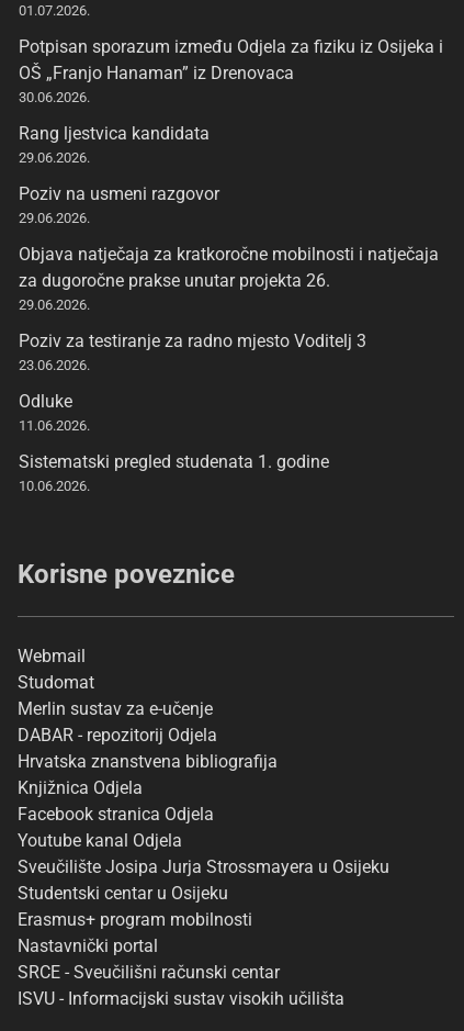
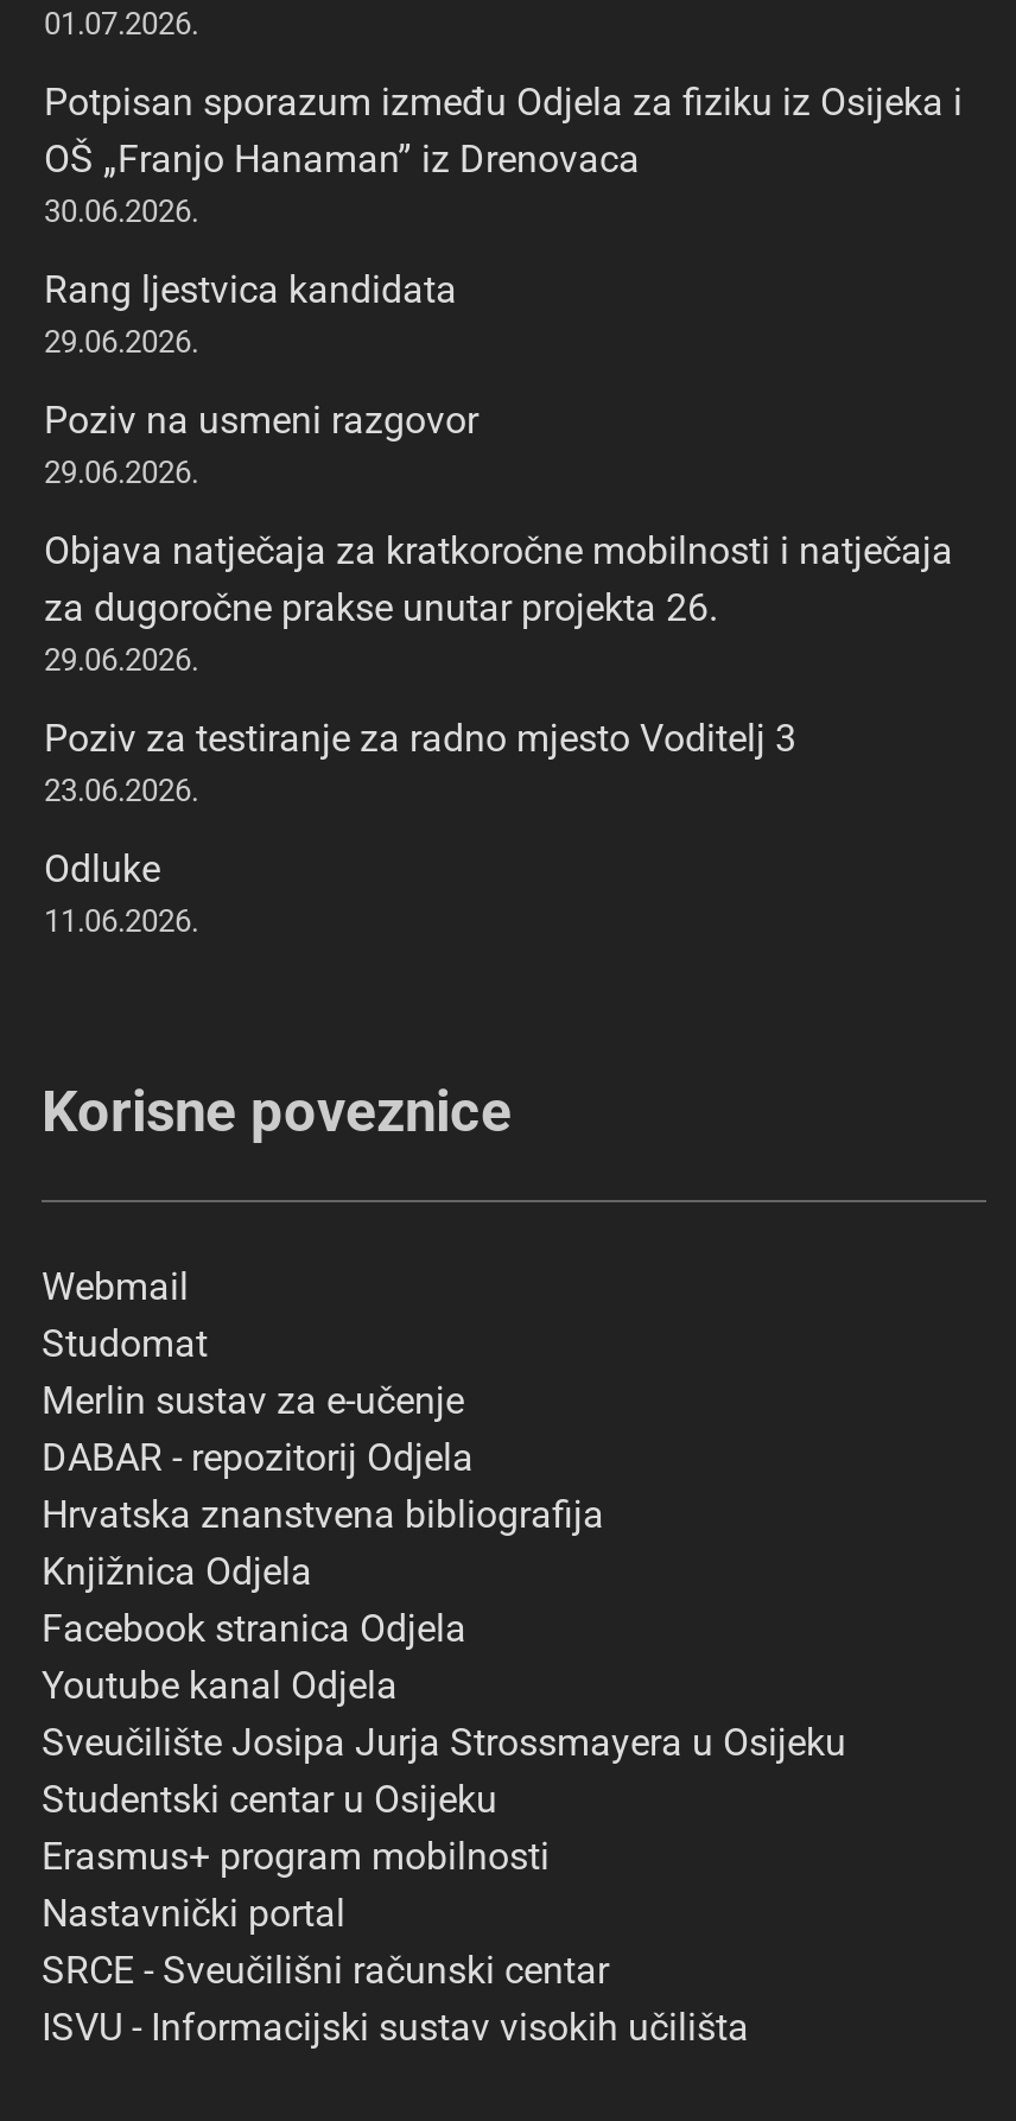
[19,451,329,494] Sistematski pregled studenata 1. godine | 10.06.2026. -> none

